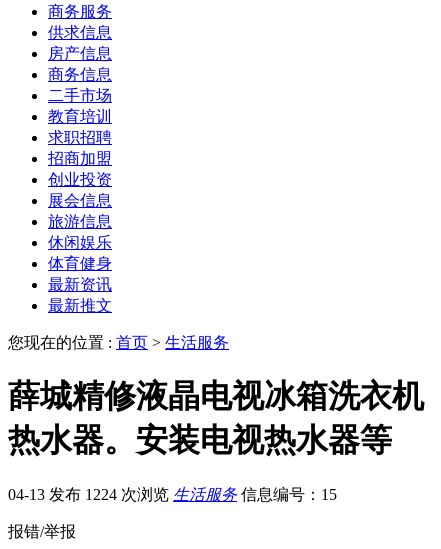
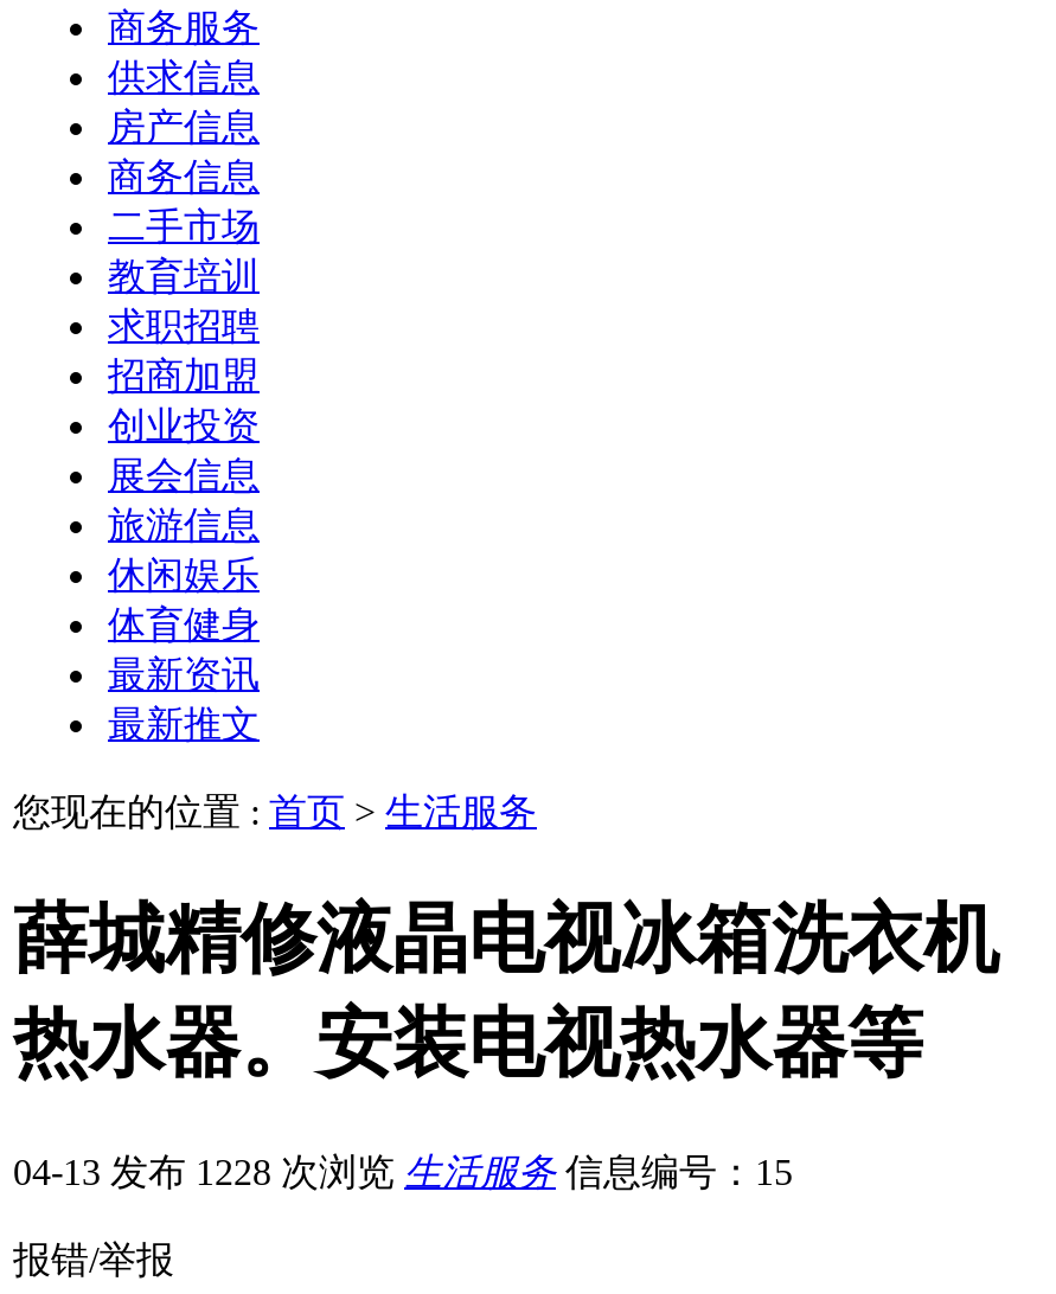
[8,486,337,503] 04-13 发布 1224 次浏览 生活服务 信息编号：15 -> [13,1151,793,1191] 04-13 发布 1228 次浏览 生活服务 信息编号：15

